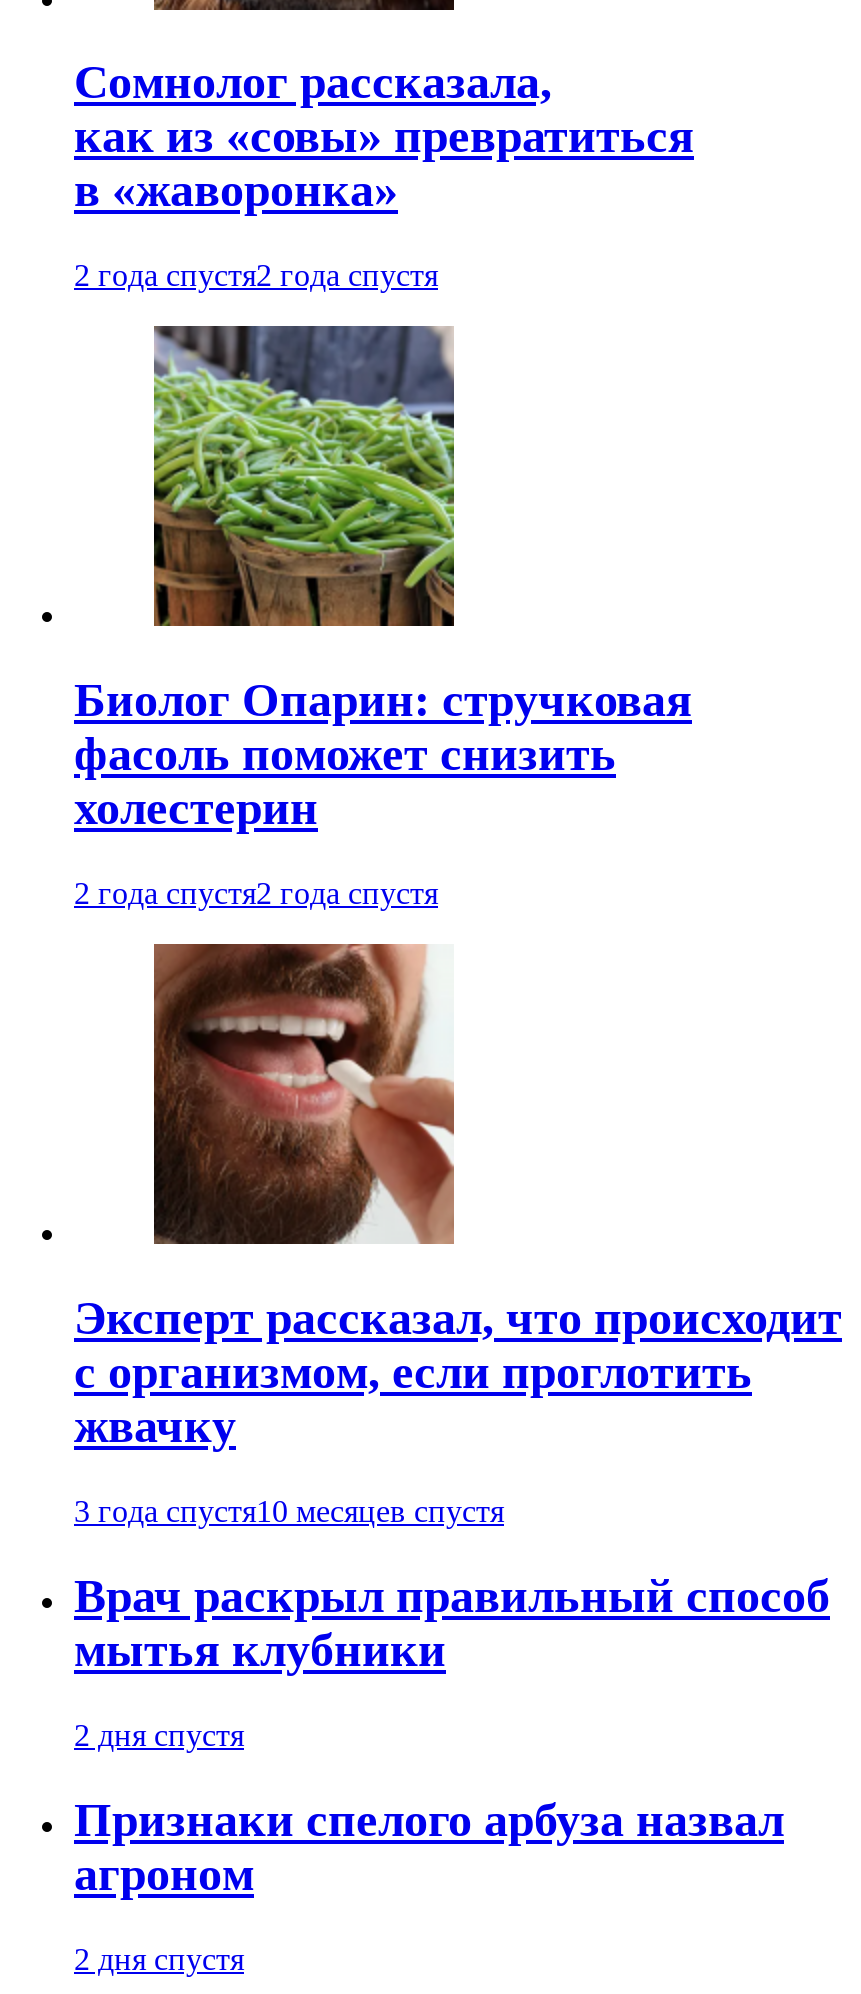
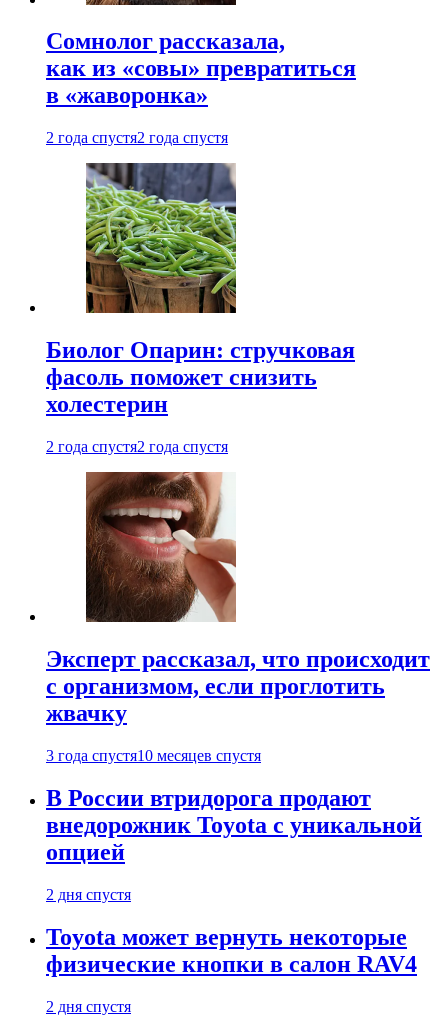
[74,1570,830,1676] Врач раскрыл правильный способ | мытья клубники -> [46,785,422,865] В России втридорога продают | внедорожник Toyota с уникальной | опцией
[74,1793,784,1899] Признаки спелого арбуза назвал | агроном -> [46,924,417,977] Toyota может вернуть некоторые | физические кнопки в салон RAV4

